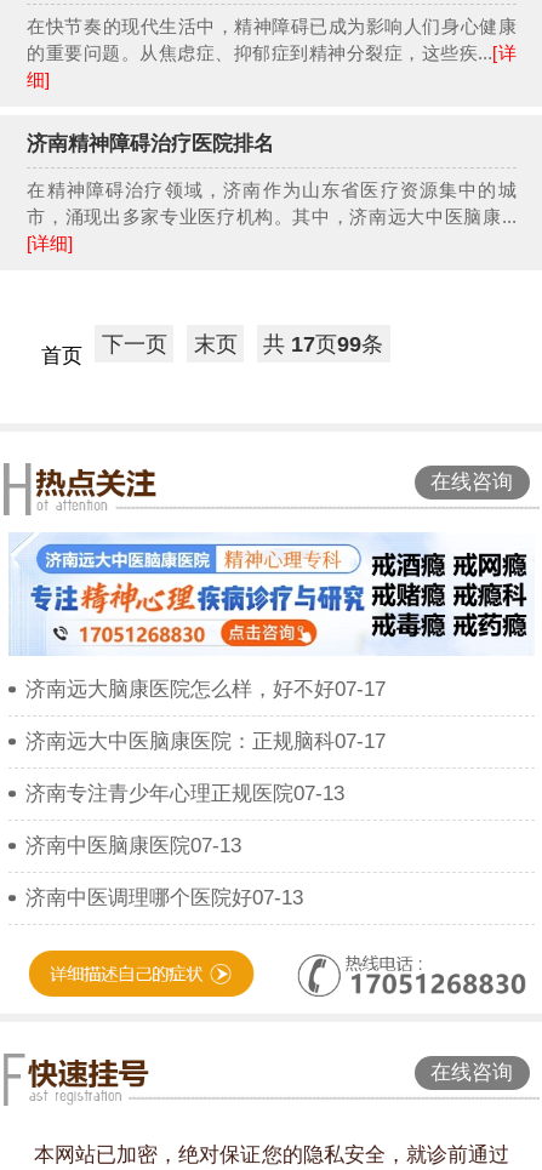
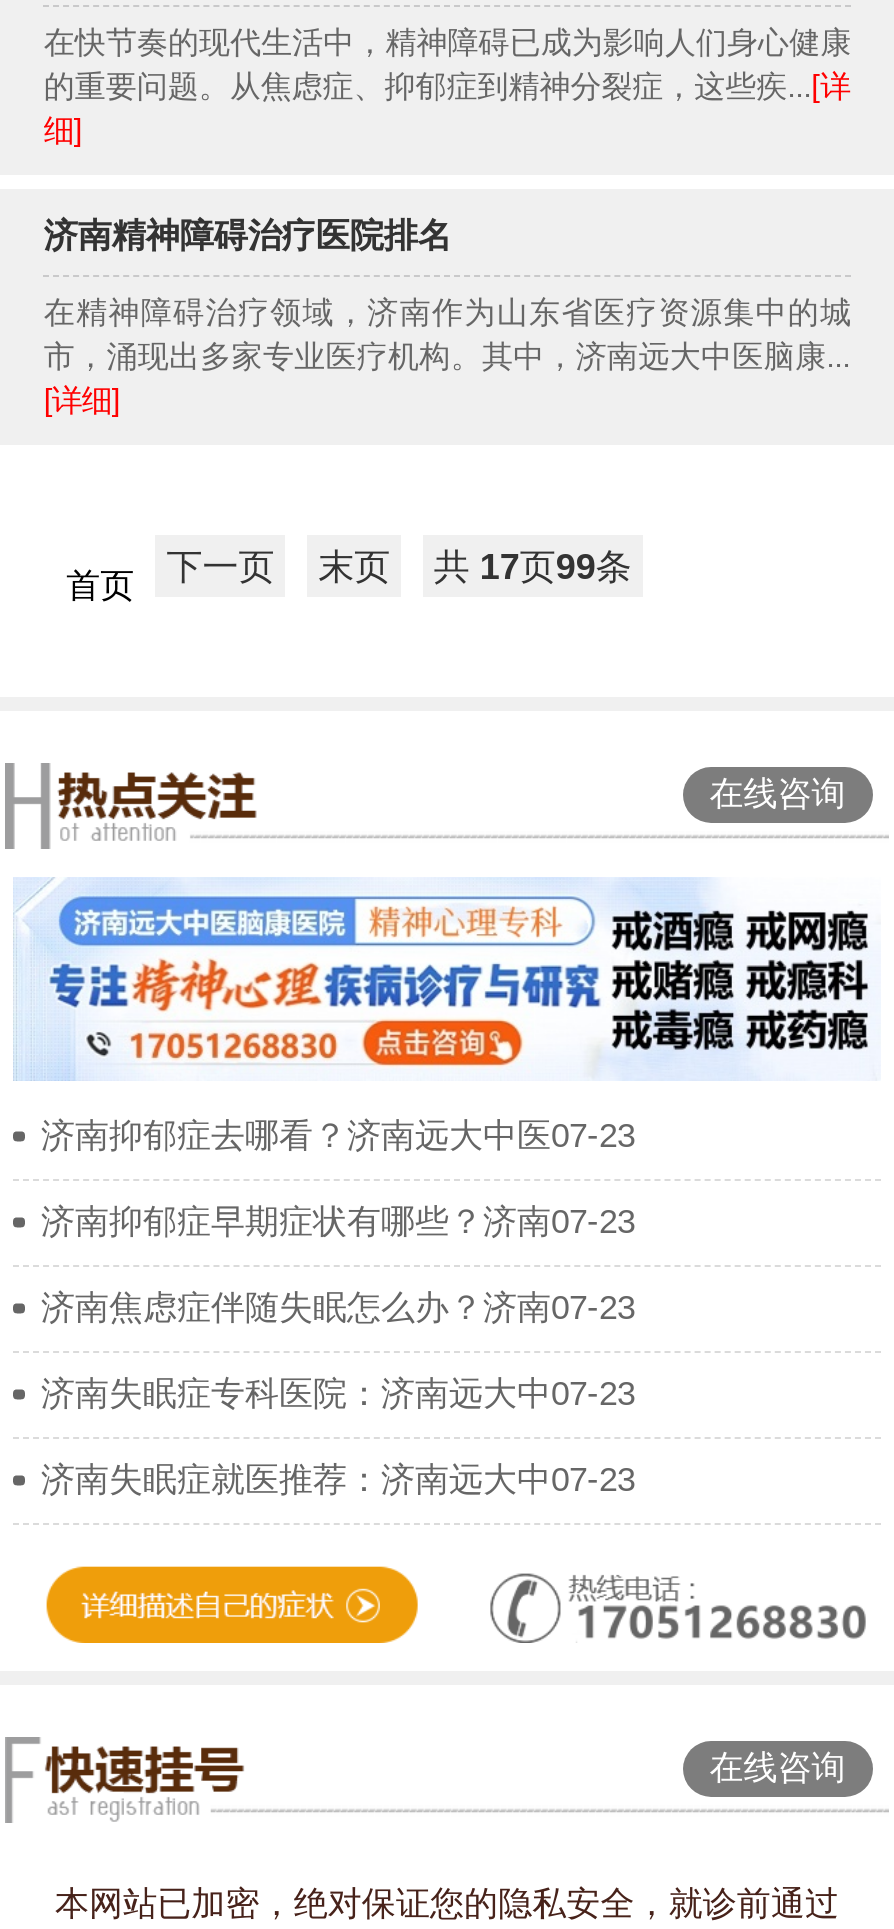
[25,678,386,701] 济南远大脑康医院怎么样，好不好07-17 -> [41,1117,635,1155] 济南抑郁症去哪看？济南远大中医07-23
[25,730,386,753] 济南远大中医脑康医院：正规脑科07-17 -> [41,1203,635,1241] 济南抑郁症早期症状有哪些？济南07-23
[25,782,344,805] 济南专注青少年心理正规医院07-13 -> [41,1289,635,1327] 济南焦虑症伴随失眠怎么办？济南07-23
[25,834,241,857] 济南中医脑康医院07-13 -> [41,1375,635,1413] 济南失眠症专科医院：济南远大中07-23
[25,886,303,909] 济南中医调理哪个医院好07-13 -> [41,1461,635,1499] 济南失眠症就医推荐：济南远大中07-23

